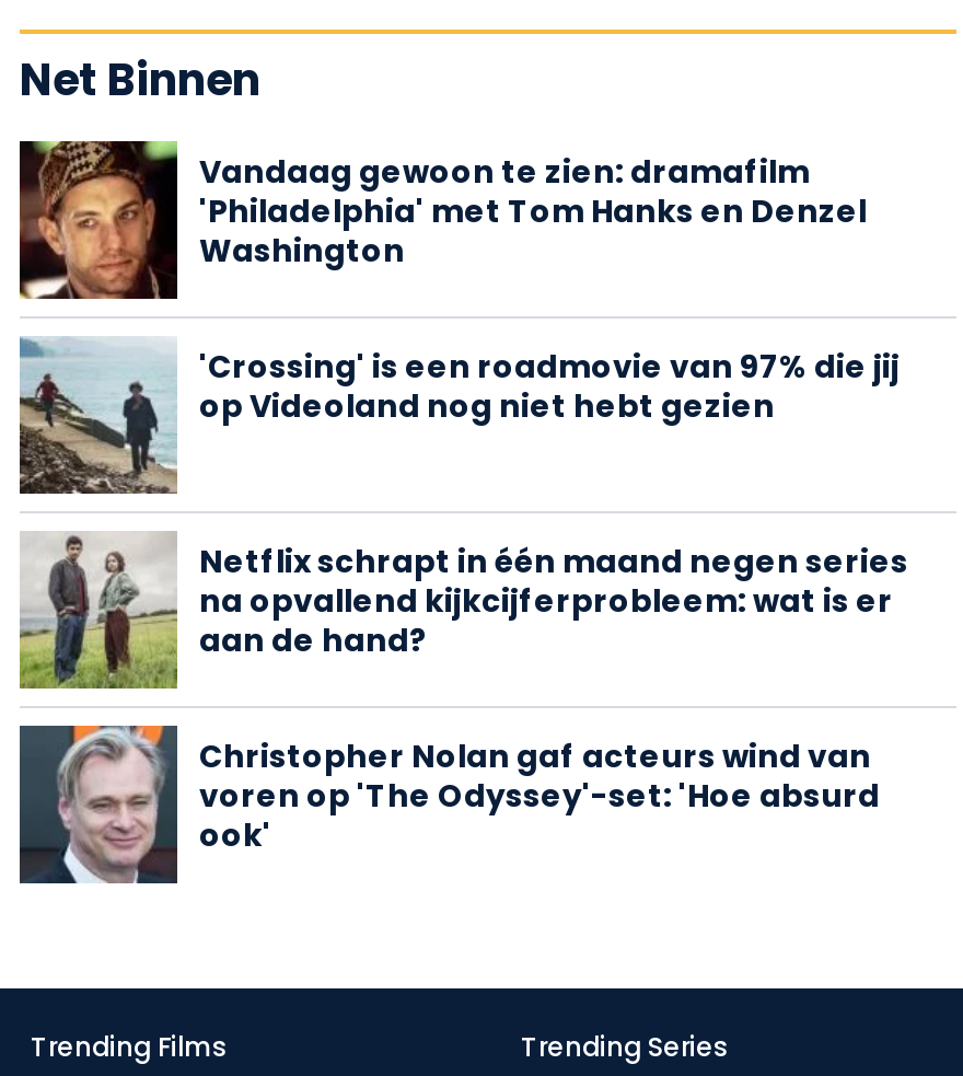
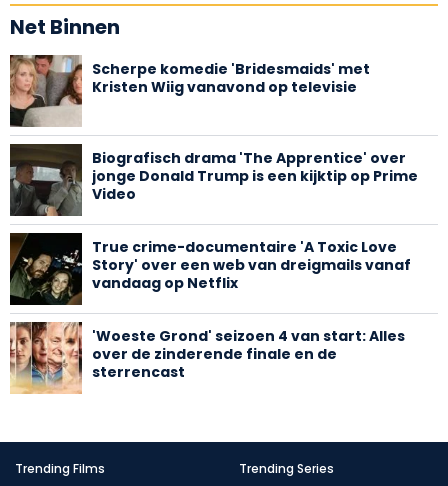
[18,141,867,301] [image] | Vandaag gewoon te zien: dramafilm | 'Philadelphia' met Tom Hanks en Denzel | Washington -> [9,54,370,127] [image] | Scherpe komedie 'Bridesmaids' met | Kristen Wiig vanavond op televisie
[18,336,900,496] [image] | 'Crossing' is een roadmovie van 97% die jij | op Videoland nog niet hebt gezien -> [9,143,418,216] [image] | Biografisch drama 'The Apprentice' over | jonge Donald Trump is een kijktip op Prime | Video
[18,531,908,691] [image] | Netflix schrapt in één maand negen series | na opvallend kijkcijferprobleem: wat is er | aan de hand? -> [9,232,411,306] [image] | True crime-documentaire 'A Toxic Love | Story' over een web van dreigmails vanaf | vandaag op Netflix
[18,724,880,886] [image] | Christopher Nolan gaf acteurs wind van | voren op 'The Odyssey'-set: 'Hoe absurd | ook' -> [9,321,405,395] [image] | 'Woeste Grond' seizoen 4 van start: Alles | over de zinderende finale en de | sterrencast

